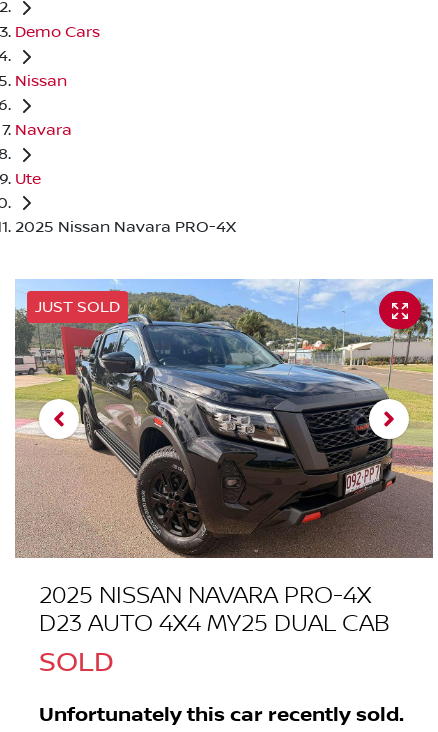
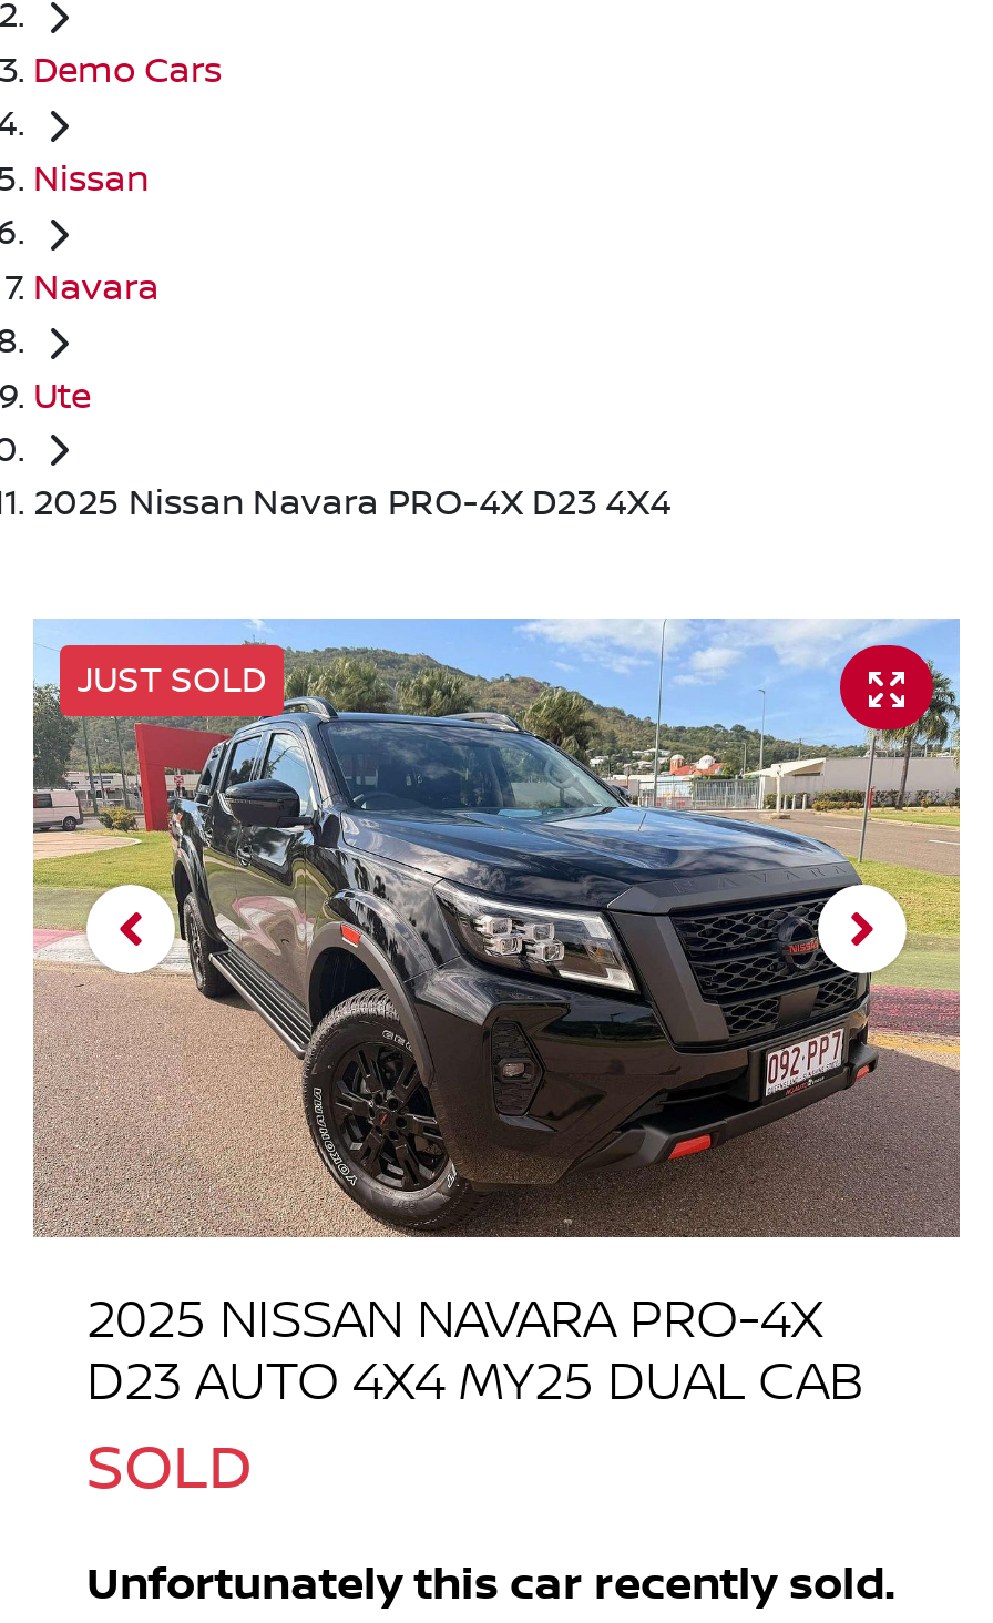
[15,218,236,236] 2025 Nissan Navara PRO-4X -> [33,484,672,524] 2025 Nissan Navara PRO-4X D23 4X4

